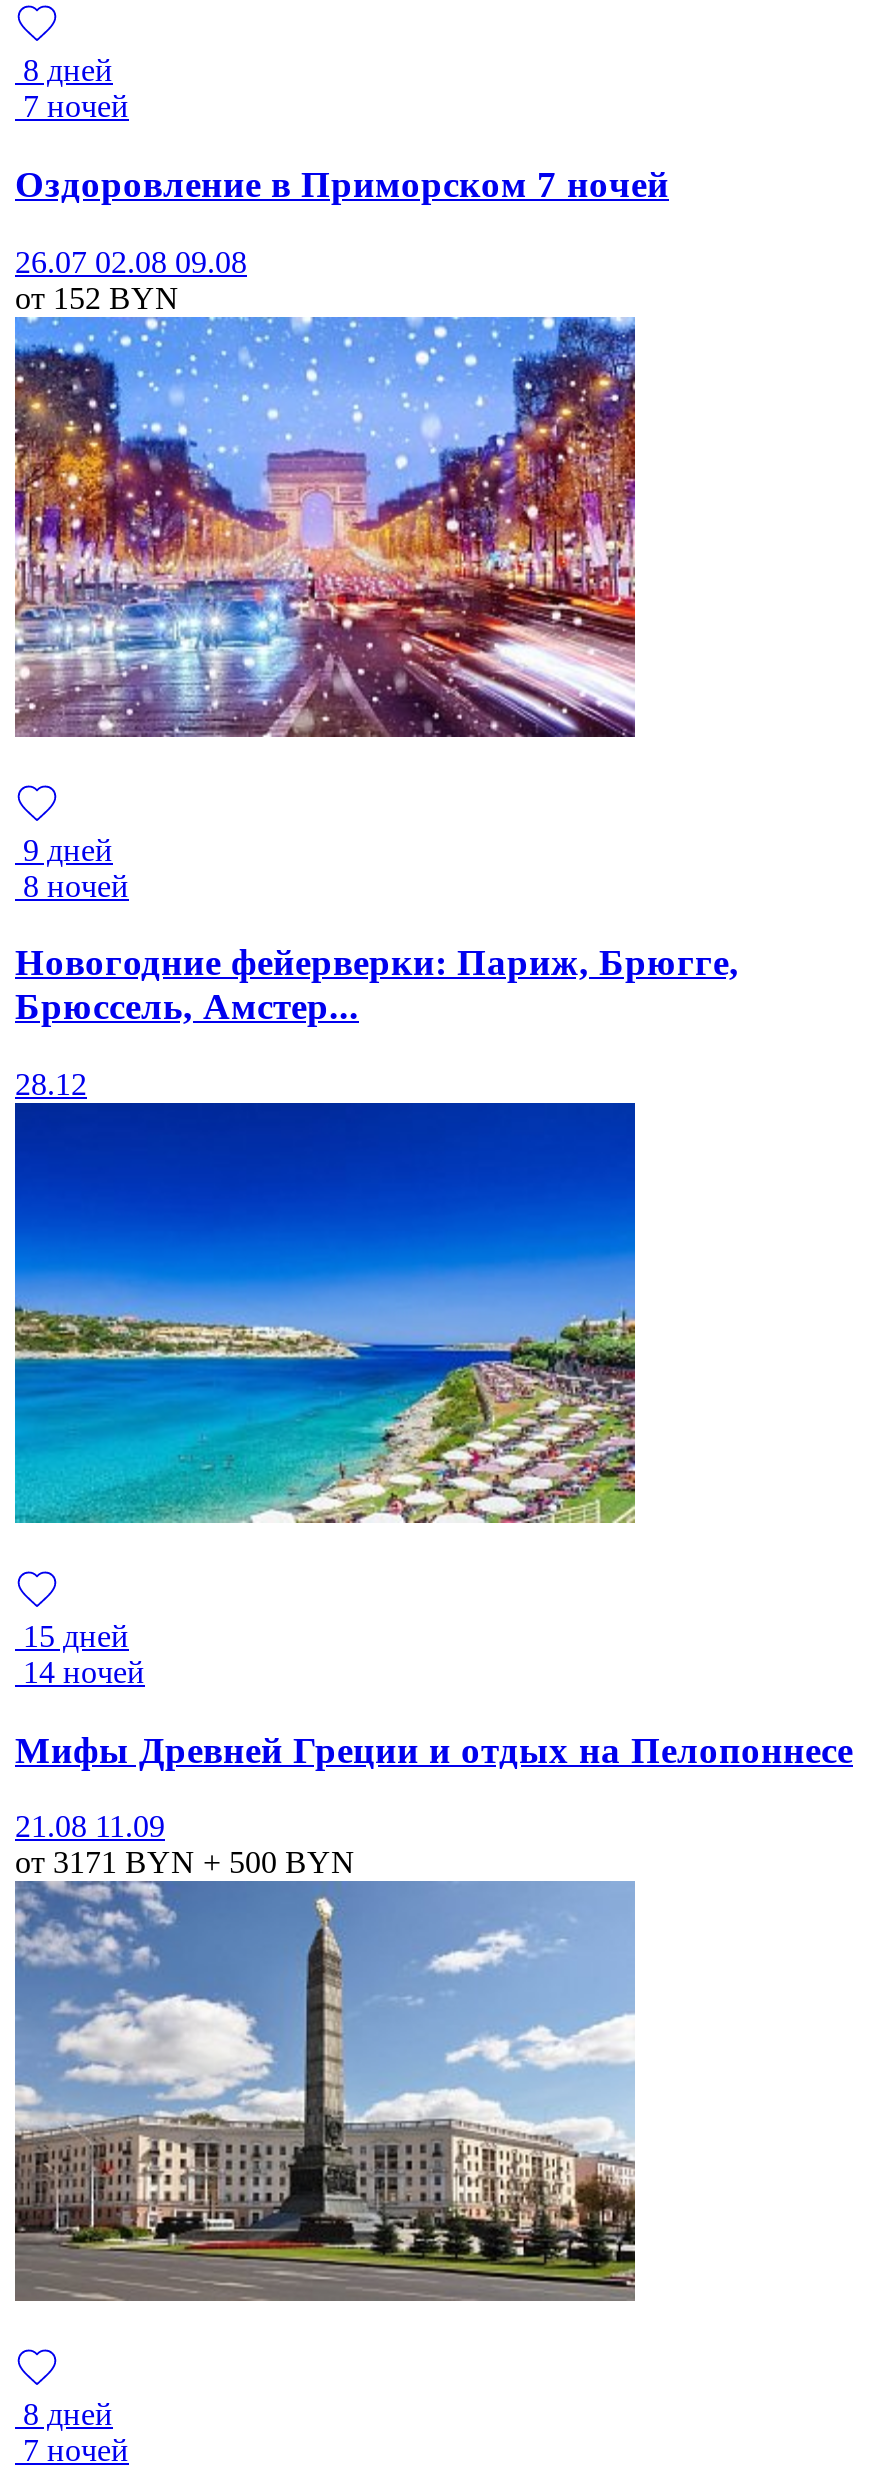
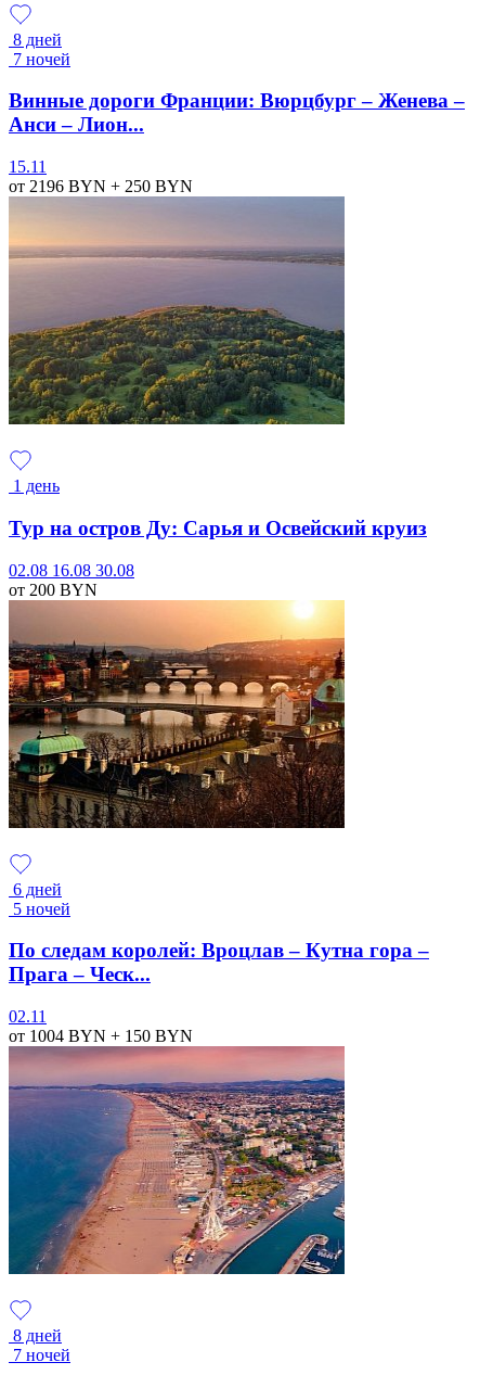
[15,163,669,205] Оздоровление в Приморском 7 ночей -> [9,89,465,136] Винные дороги Франции: Вюрцбург – Женева – | Анси – Лион...
[15,244,247,314] 26.07 02.08 09.08 | от 152 BYN -> [9,157,193,195] 15.11 | от 2196 BYN + 250 BYN
[13,316,637,738] [image] -> [8,196,346,425] [image]
[15,832,129,902] 9 дней | 8 ночей -> [9,477,60,495] 1 день
[15,942,739,1028] Новогодние фейерверки: Париж, Брюгге, | Брюссель, Амстер... -> [9,516,427,539] Тур на остров Ду: Сарья и Освейский круиз
[15,1067,87,1101] 28.12 -> [9,561,134,599] 02.08 16.08 30.08 | от 200 BYN
[13,1100,637,1526] [image] -> [8,599,346,829] [image]
[15,1619,145,1689] 15 дней | 14 ночей -> [9,880,70,918] 6 дней | 5 ночей
[15,1728,853,1770] Мифы Древней Греции и отдых на Пелопоннесе -> [9,939,429,986] По следам королей: Вроцлав – Кутна гора – | Прага – Ческ...
[15,1810,355,1880] 21.08 11.09 | от 3171 BYN + 500 BYN -> [9,1007,193,1045] 02.11 | от 1004 BYN + 150 BYN
[13,1880,637,2302] [image] -> [8,1045,346,1275] [image]

